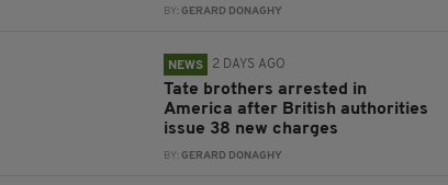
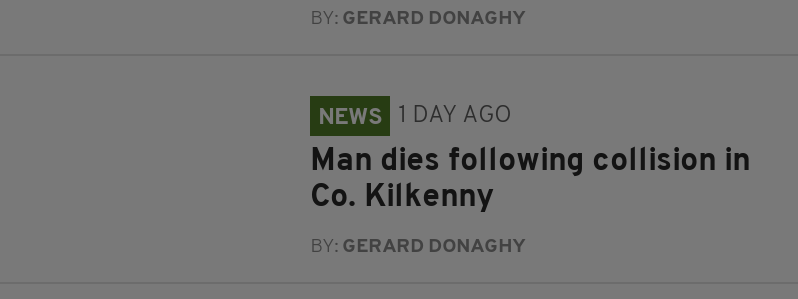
[168,58,286,72] NEWS 2 DAYS AGO -> [318,104,512,130] NEWS 1 DAY AGO
[164,81,428,138] Tate brothers arrested in | America after British authorities | issue 38 new charges -> [310,146,750,214] Man dies following collision in | Co. Kilkenny

